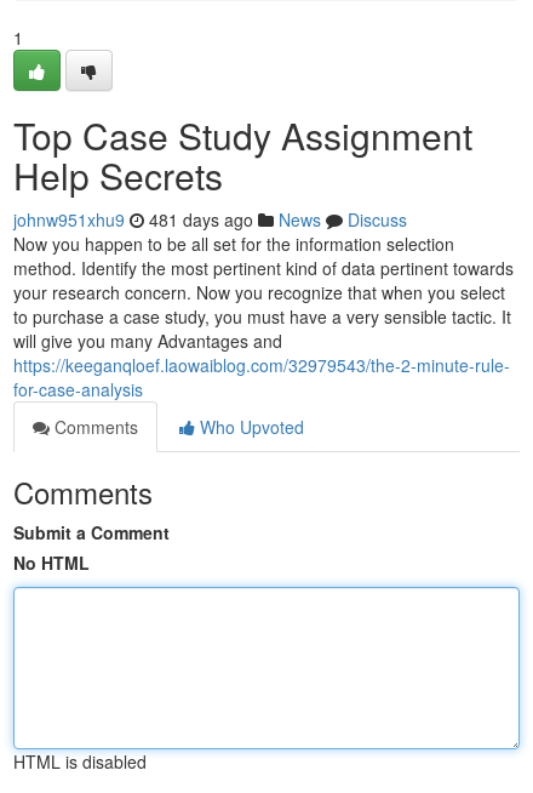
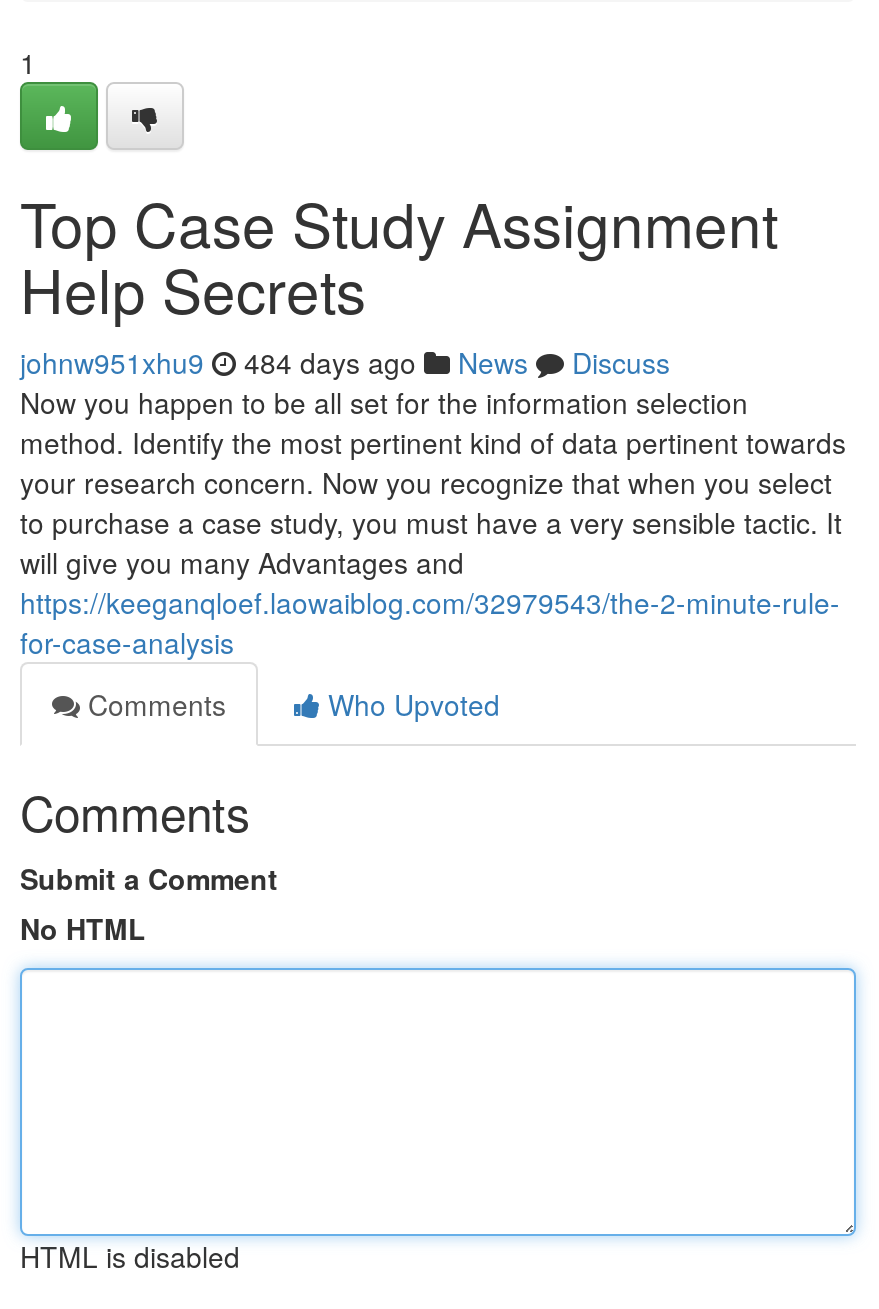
[13,207,407,232] johnw951xhu9 481 days ago News Discuss -> [20,342,670,382] johnw951xhu9 484 days ago News Discuss

